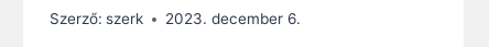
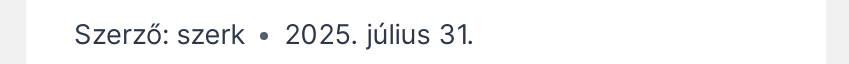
[50,10,301,27] Szerző: szerk 2023. december 6. -> [74,19,474,51] Szerző: szerk 2025. július 31.

